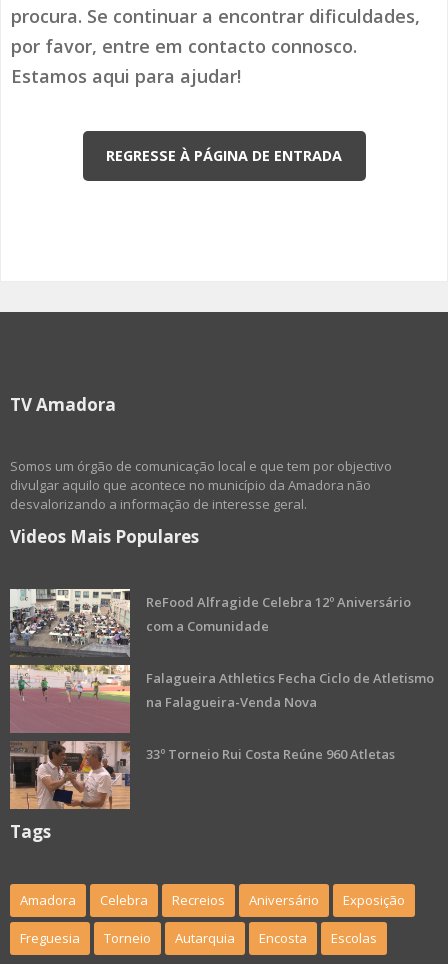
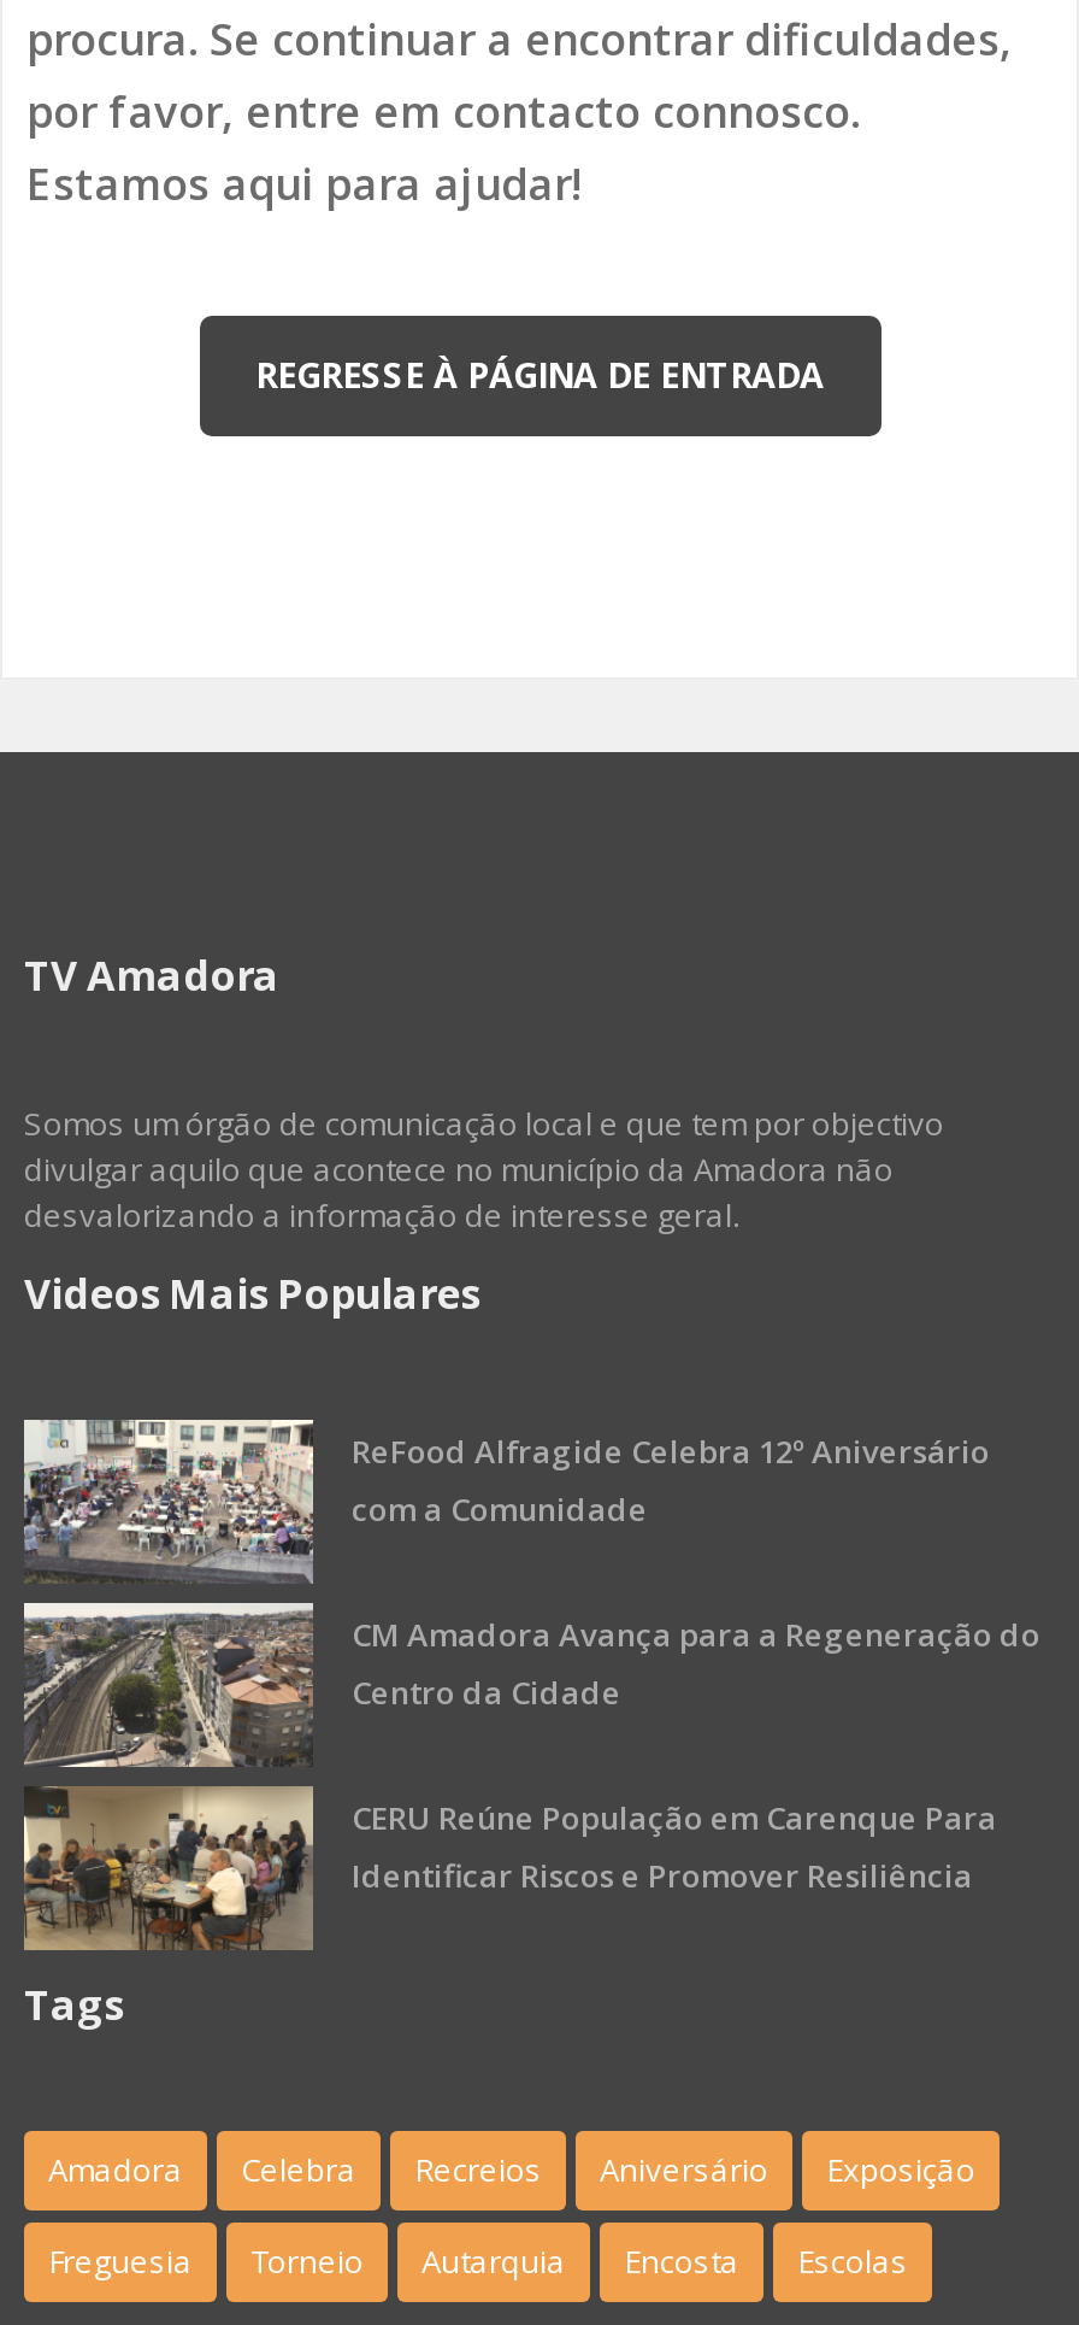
[9,664,434,734] [image] | Falagueira Athletics Fecha Ciclo de Atletismo | na Falagueira-Venda Nova -> [24,1601,1040,1769] [image] | CM Amadora Avança para a Regeneração do | Centro da Cidade
[9,741,395,810] [image] | 33º Torneio Rui Costa Reúne 960 Atletas -> [22,1786,997,1950] [image] | CERU Reúne População em Carenque Para | Identificar Riscos e Promover Resiliência

